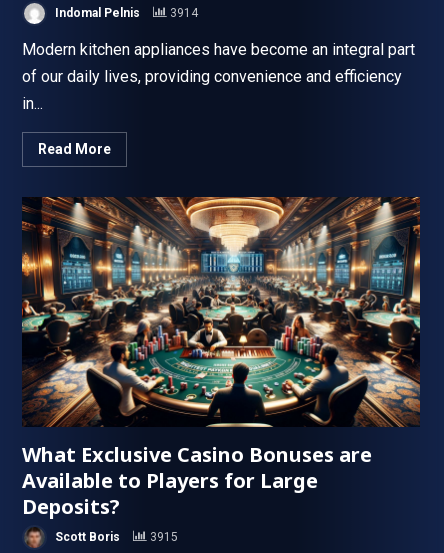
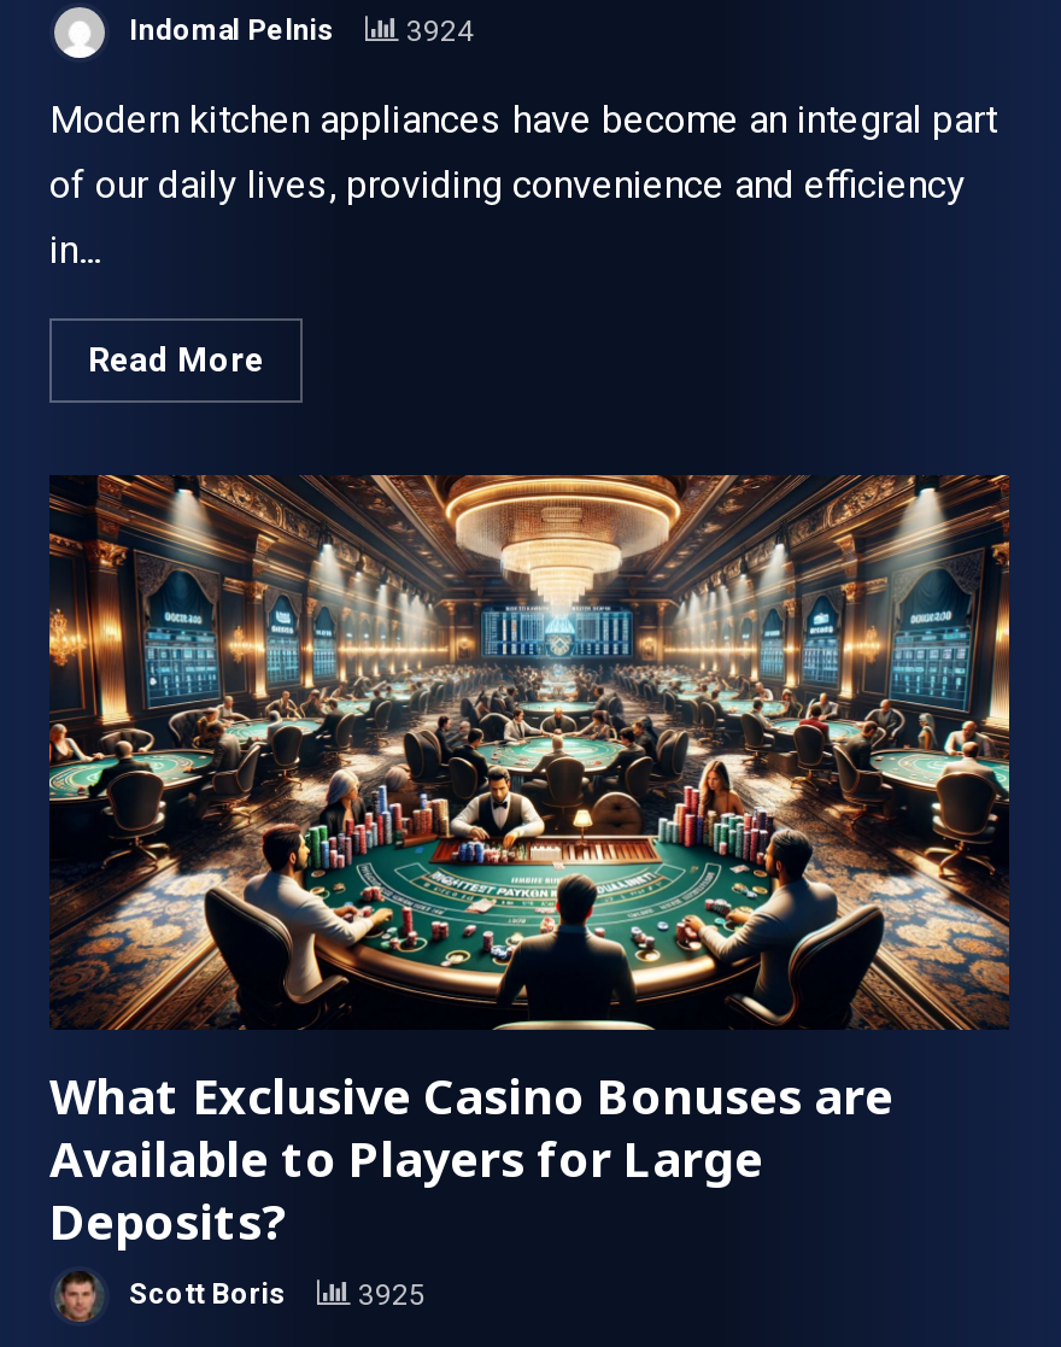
[170,6,198,20] 3914 -> [406,15,474,48] 3924
[150,530,178,544] 3915 -> [358,1279,426,1312] 3925

